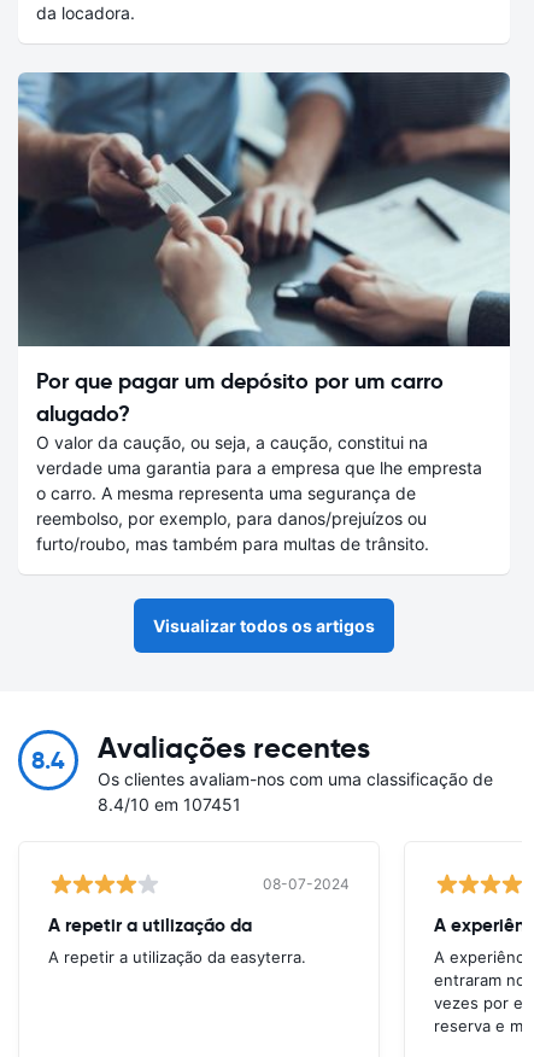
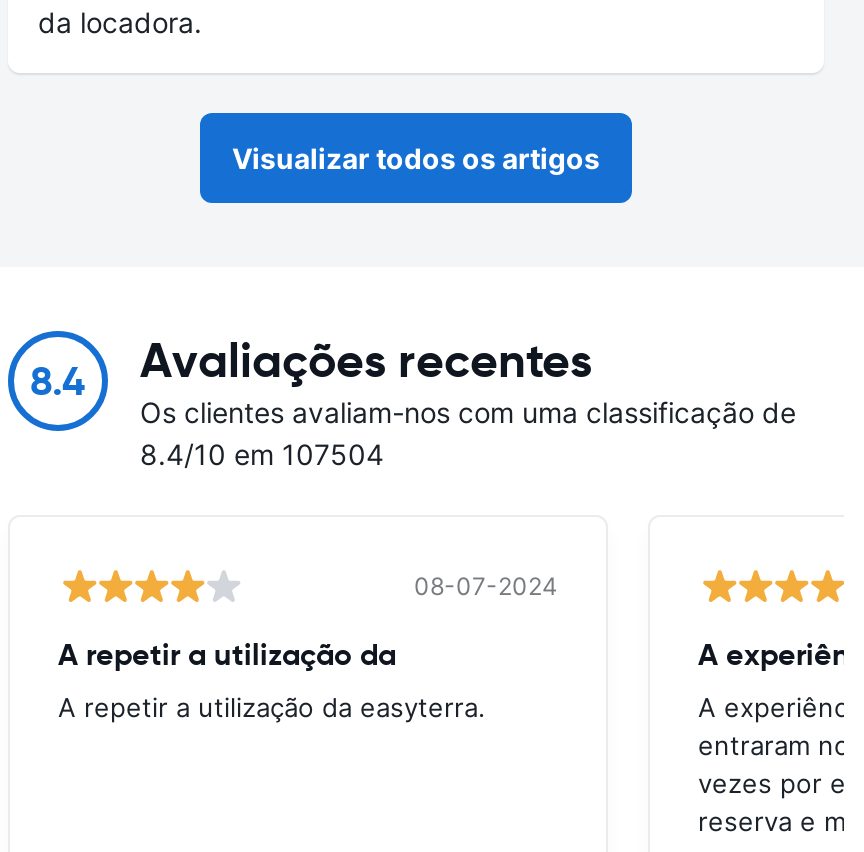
[17,71,511,554] [image] | Por que pagar um depósito por um carro | alugado? | O valor da caução, ou seja, a caução, constitui na | verdade uma garantia para a empresa que lhe empresta | o carro. A mesma representa uma segurança de | reembolso, por exemplo, para danos/prejuízos ou | furto/roubo, mas também para multas de trânsito. -> none
[98,794,241,814] 8.4/10 em 107451 -> [140,437,384,471] 8.4/10 em 107504

